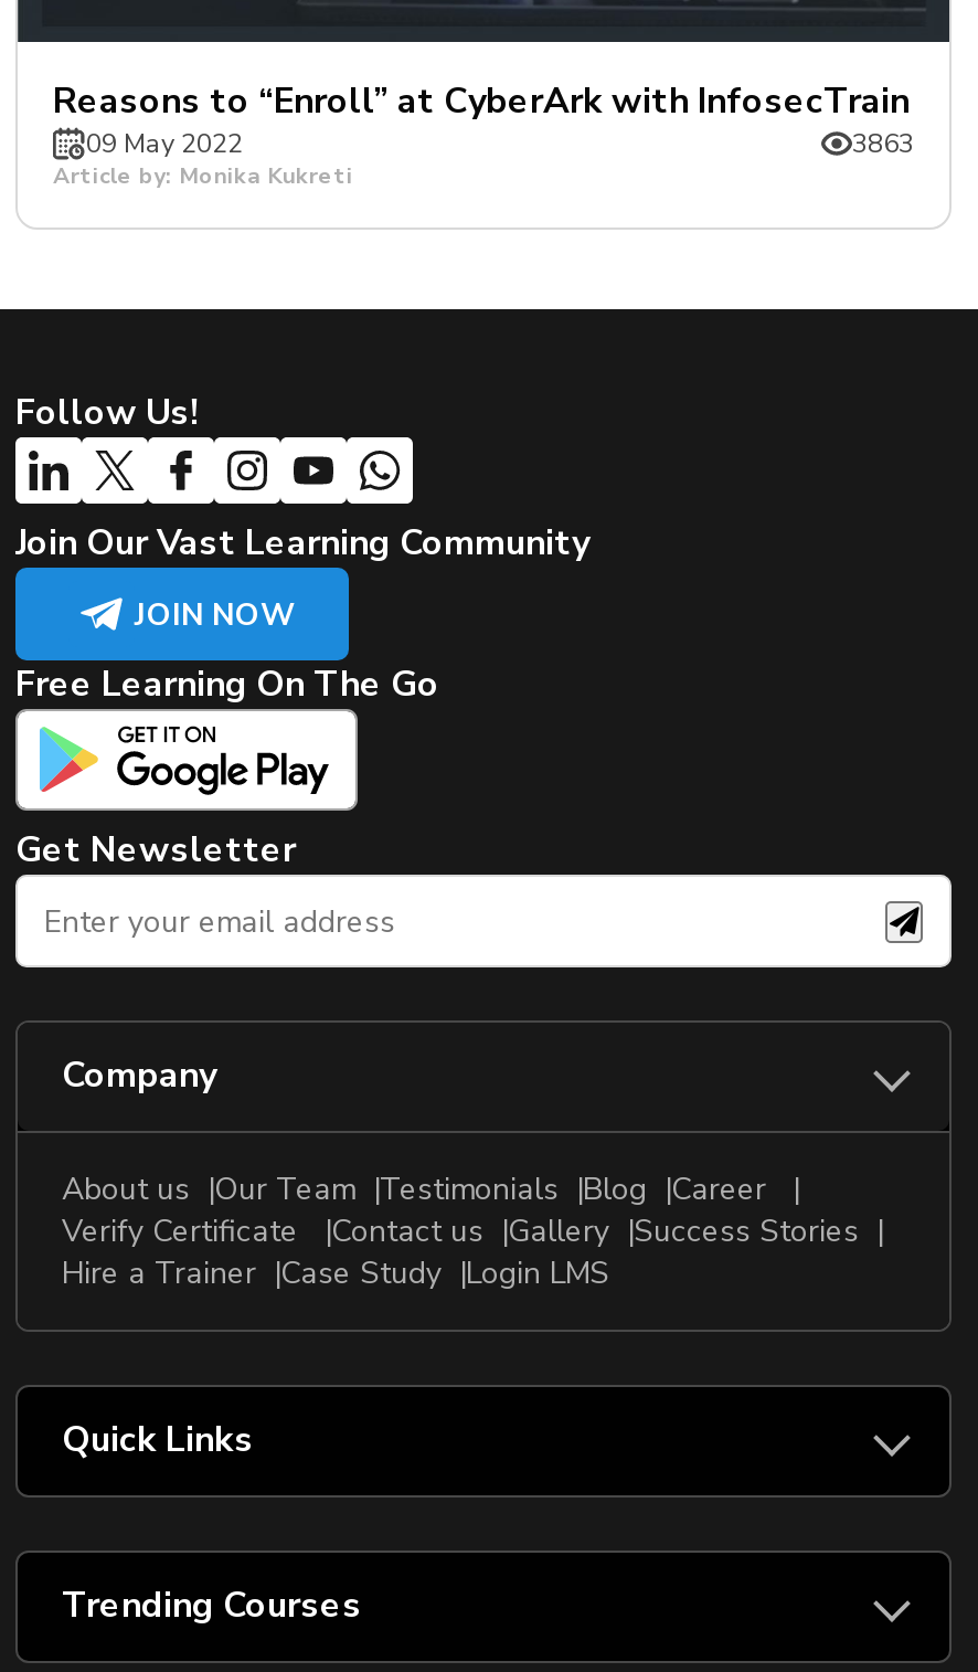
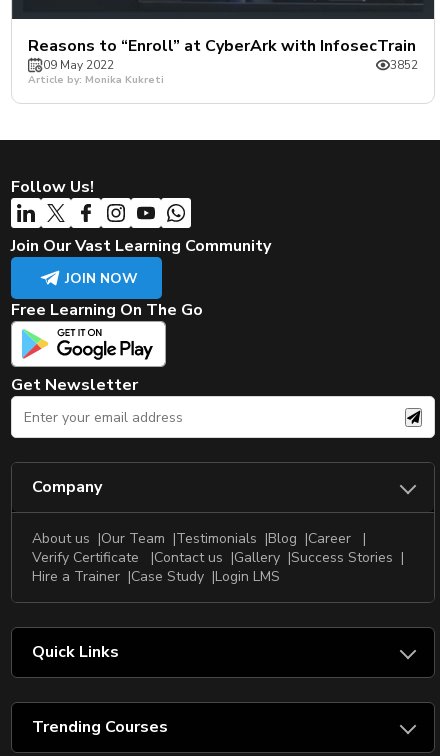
[852,126,914,161] 3863 -> [390,57,418,73] 3852

